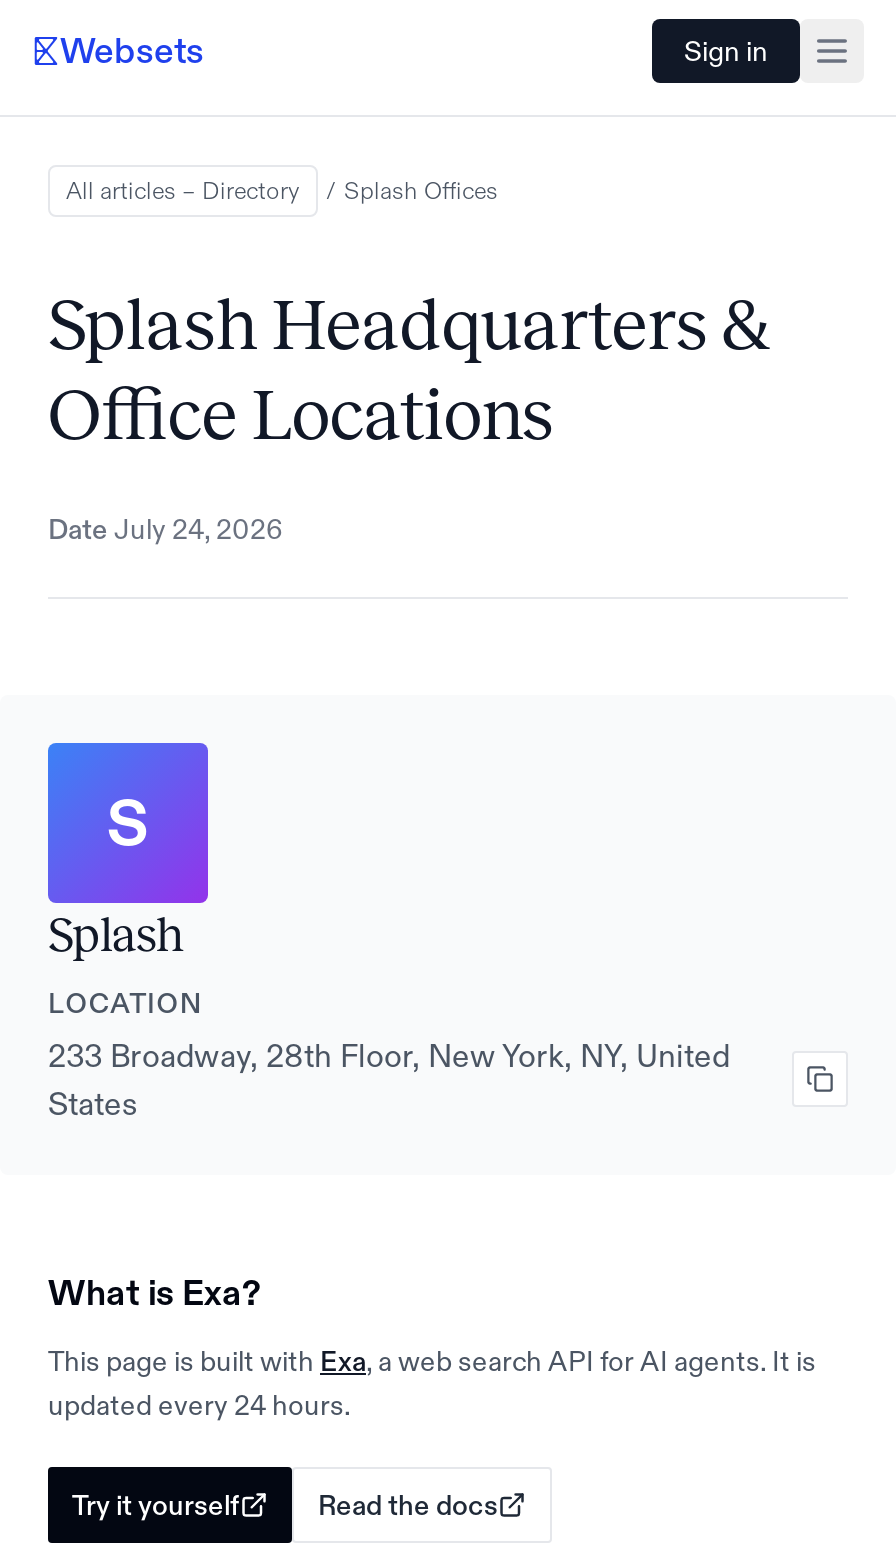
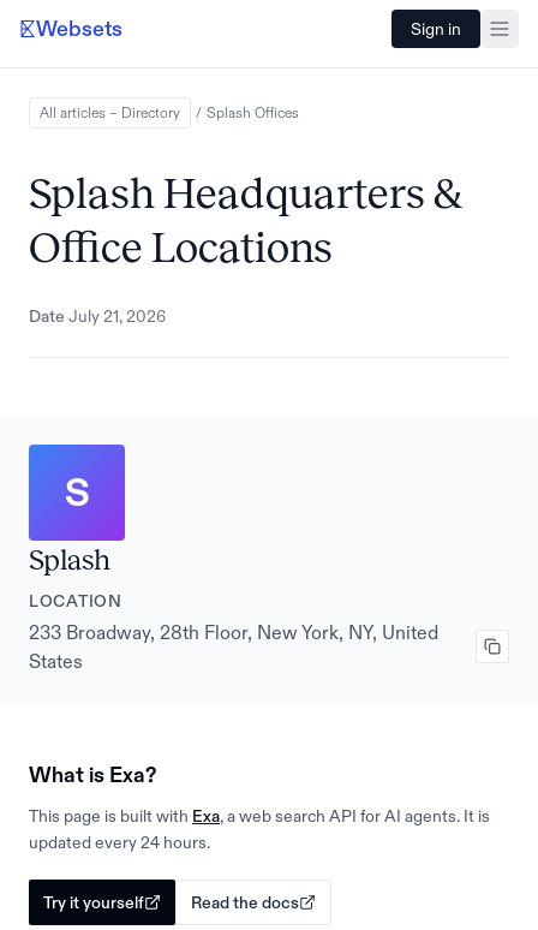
[48,515,282,543] Date July 24, 2026 -> [29,308,166,324] Date July 21, 2026

